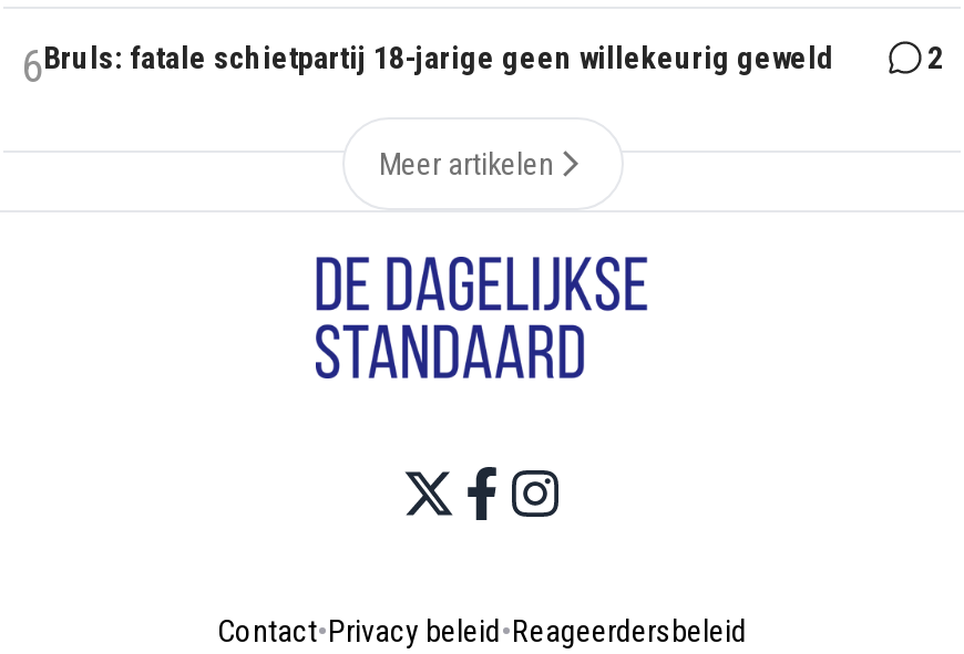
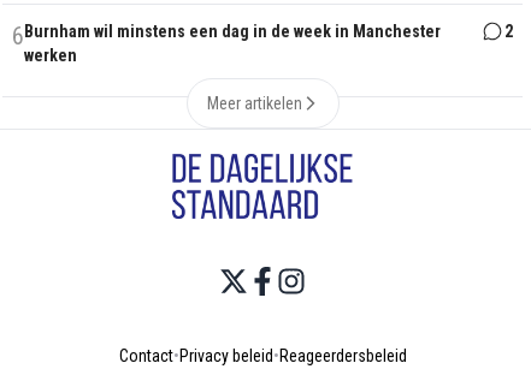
[21,41,834,94] 6Bruls: fatale schietpartij 18-jarige geen willekeurig geweld -> [12,22,441,65] 6Burnham wil minstens een dag in de week in Manchester | werken

